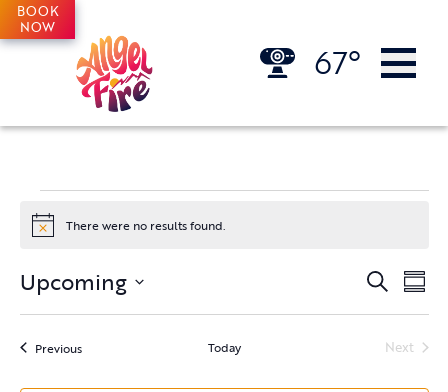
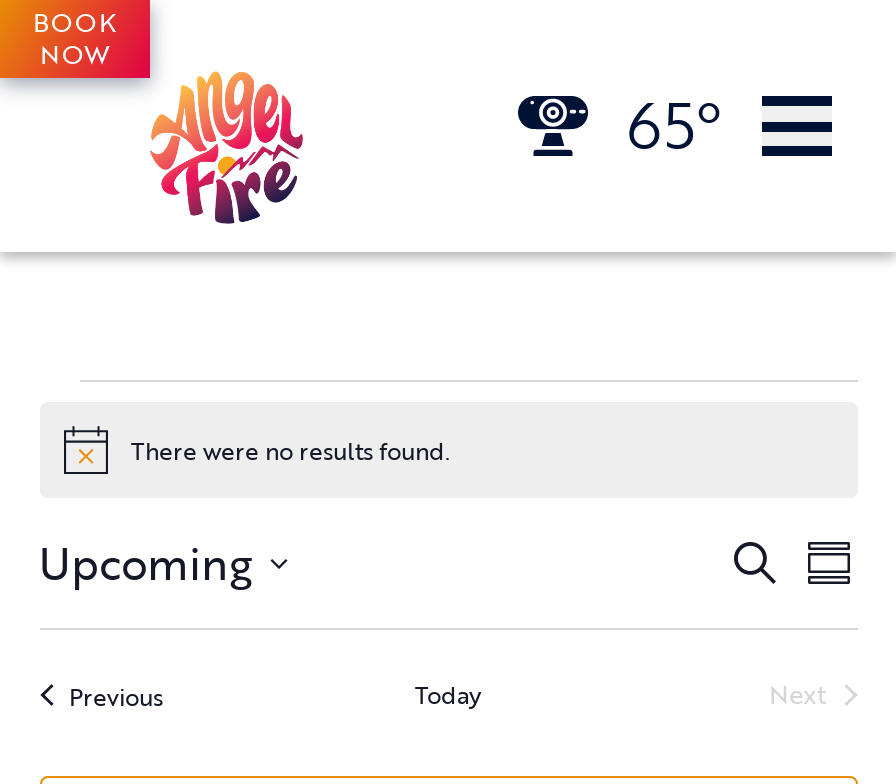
[314,39,361,85] 67° -> [626,79,722,171] 65°

